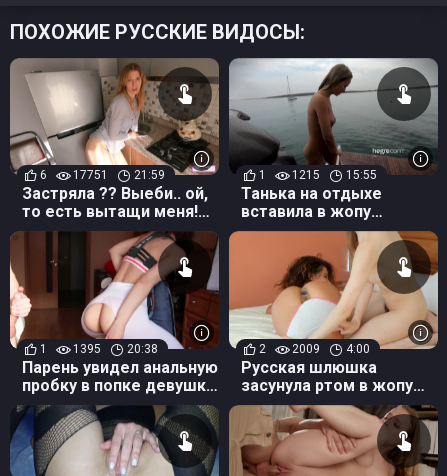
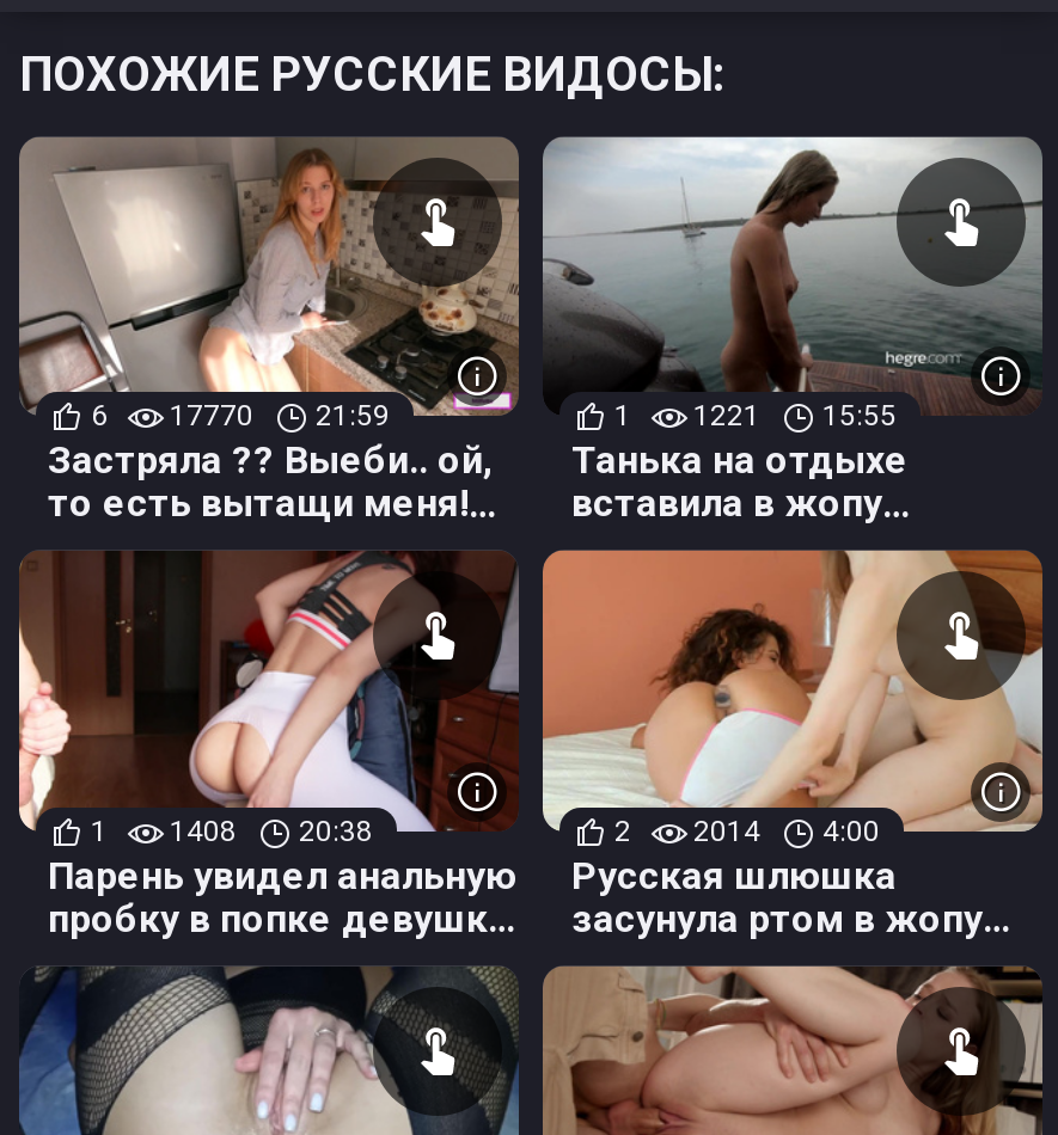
[40,168,165,182] 6 17751 21:59 -> [91,400,390,433] 6 17770 21:59
[259,168,377,182] 1 1215 15:55 -> [614,400,897,433] 1 1221 15:55
[40,342,158,356] 1 1395 20:38 -> [91,815,373,848] 1 1408 20:38
[259,342,370,356] 2 2009 4:00 -> [614,815,880,848] 2 2014 4:00

